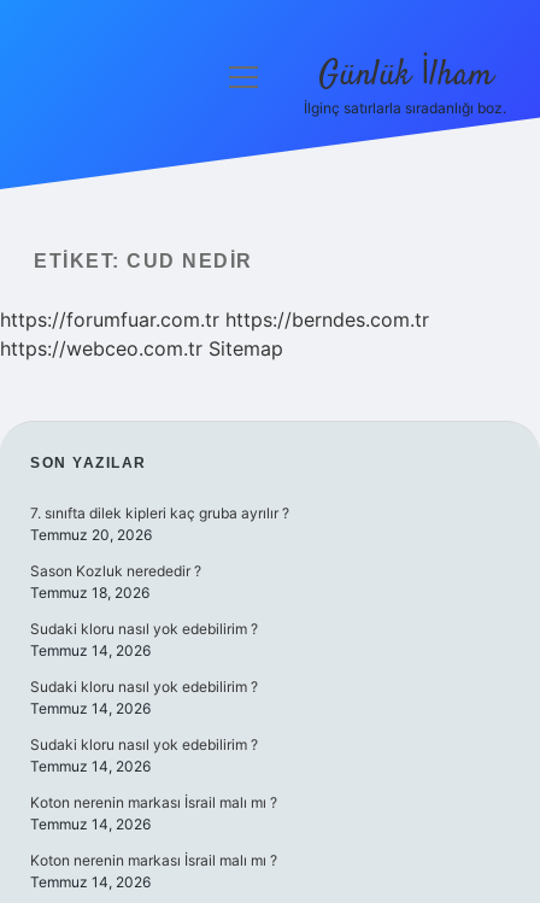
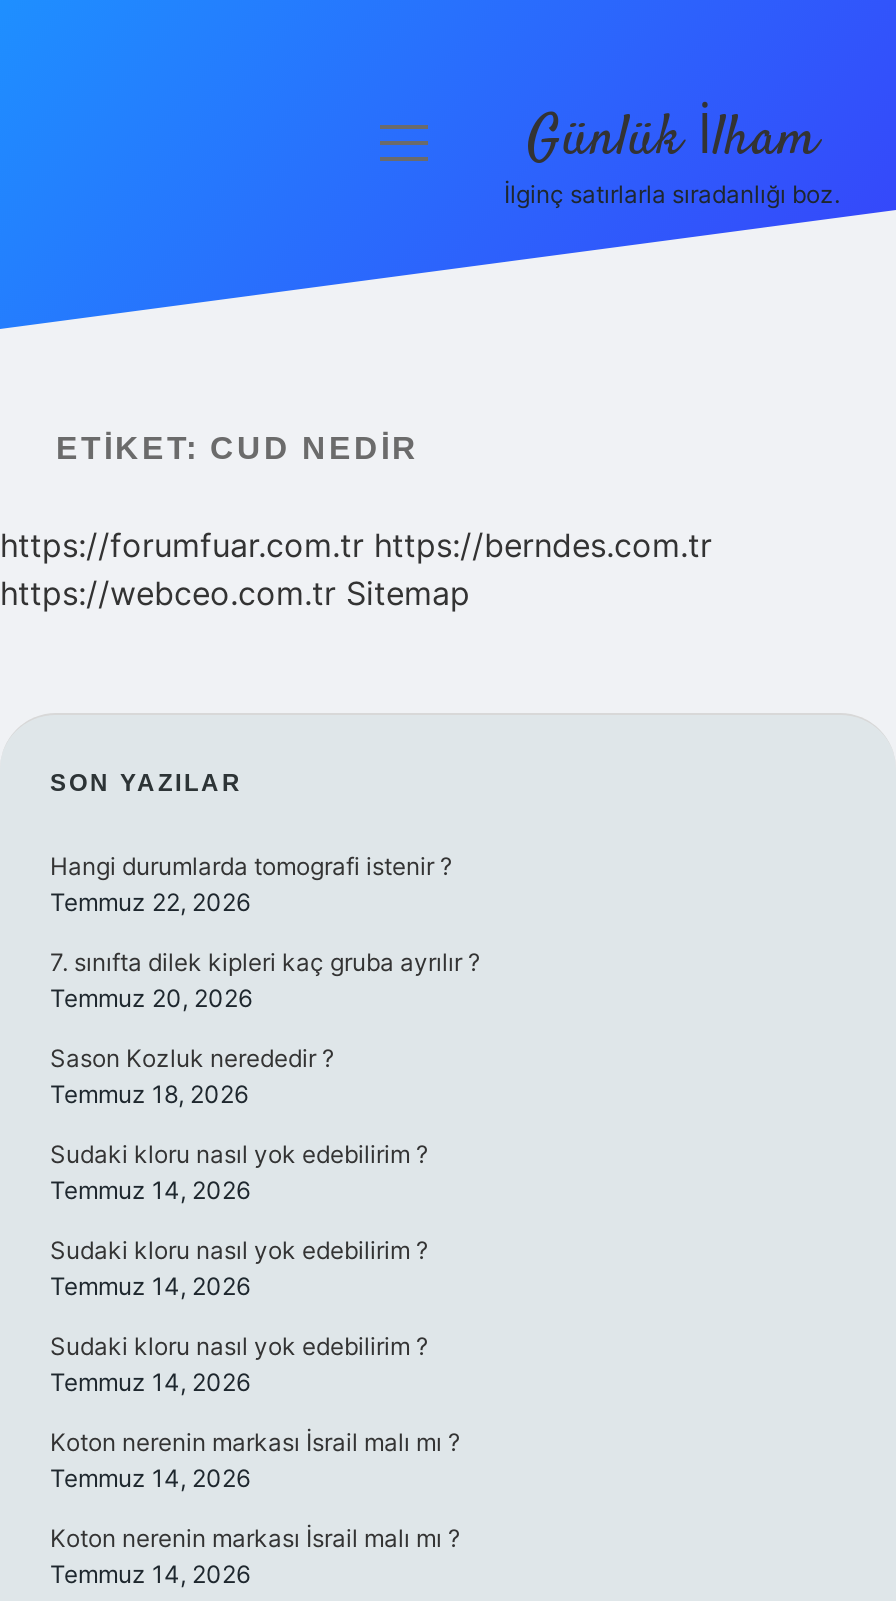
none -> [50,851,452,917] Hangi durumlarda tomografi istenir ? | Temmuz 22, 2026

